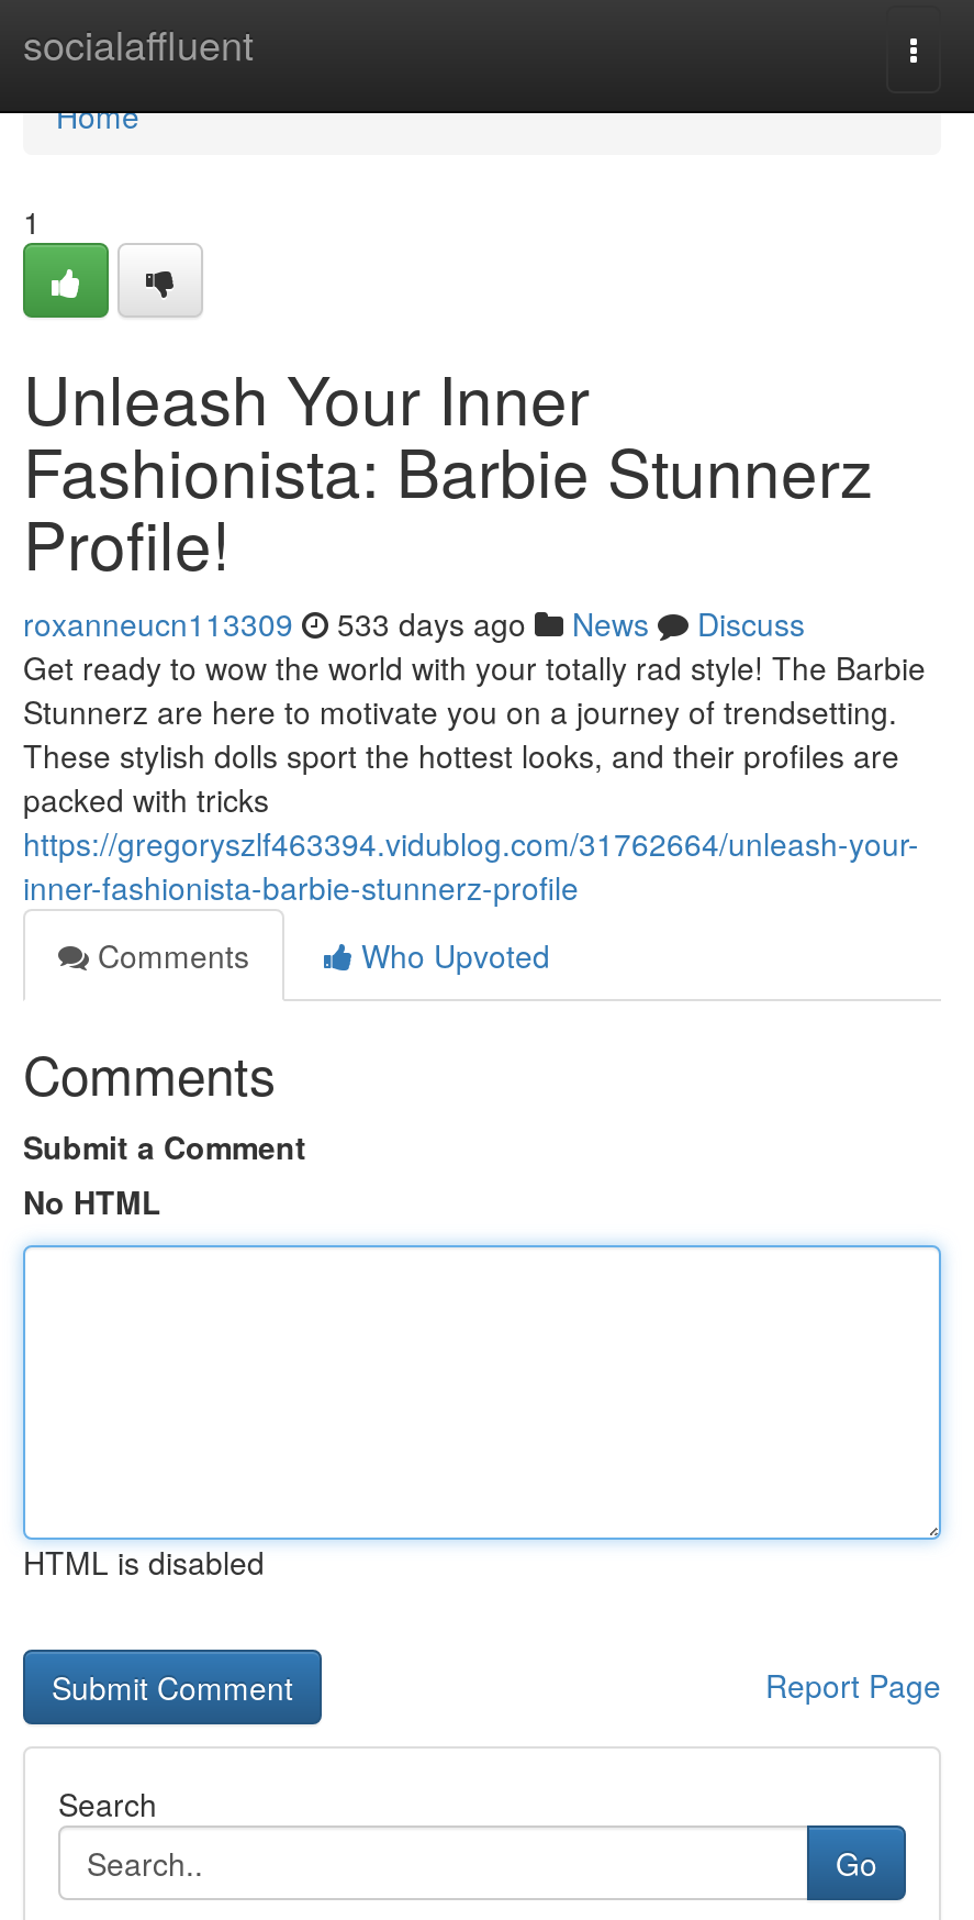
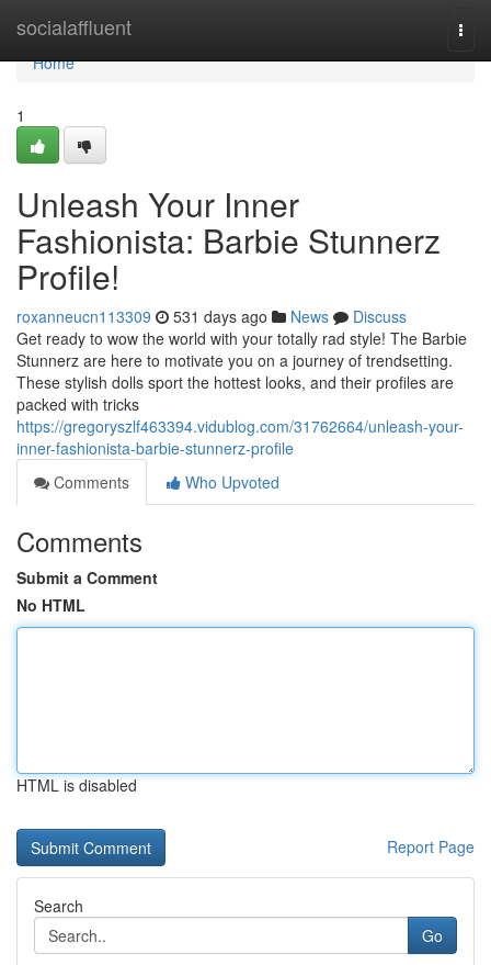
[23,601,805,645] roxanneucn113309 533 days ago News Discuss -> [16,305,407,327] roxanneucn113309 531 days ago News Discuss

